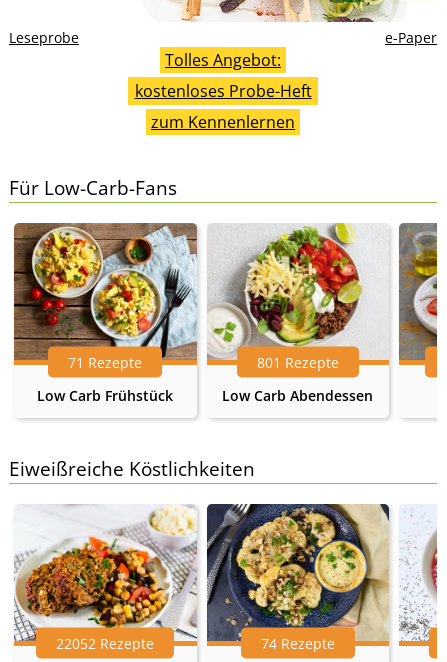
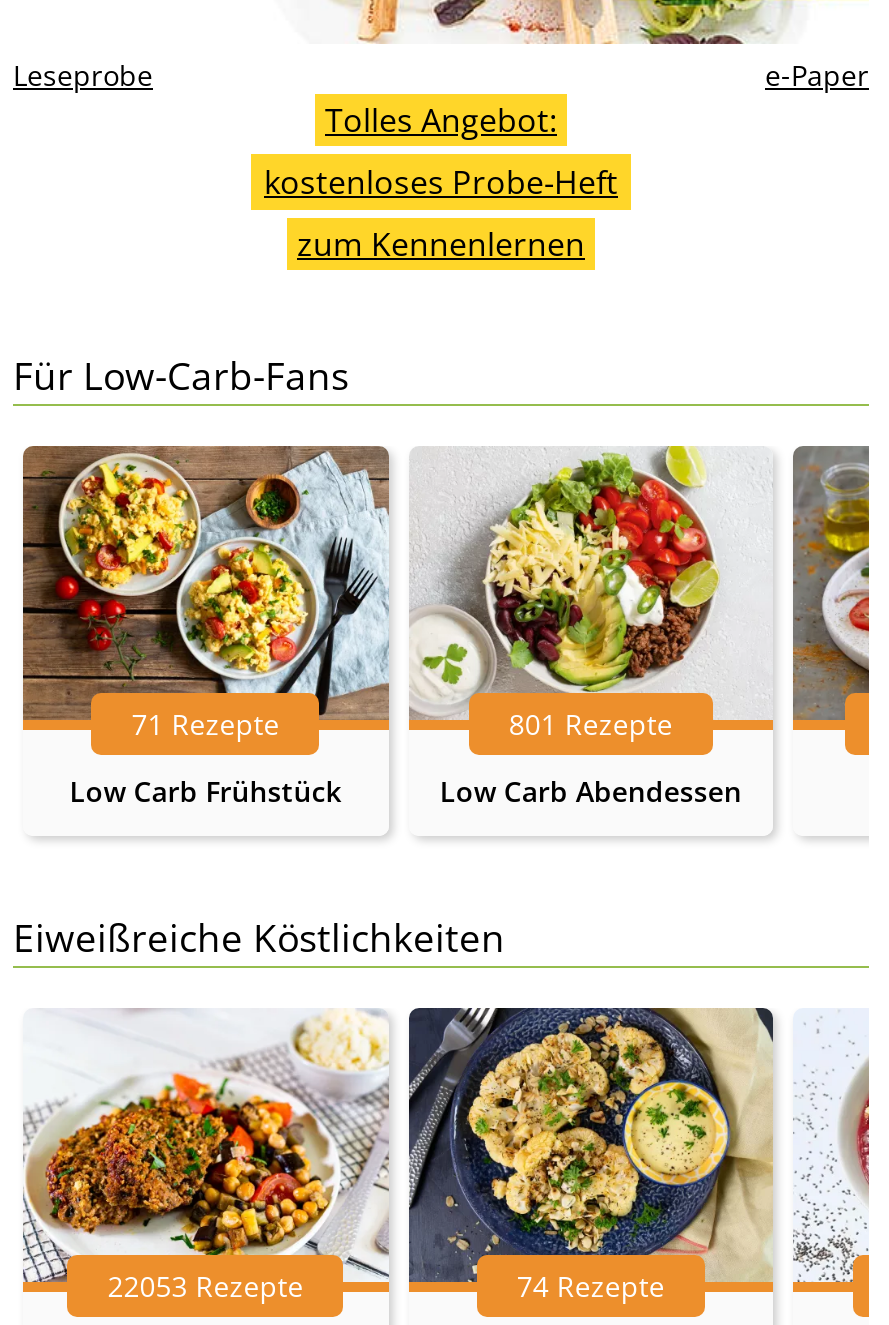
[56,634,154,653] 22052 Rezepte -> [108,1268,304,1306] 22053 Rezepte

